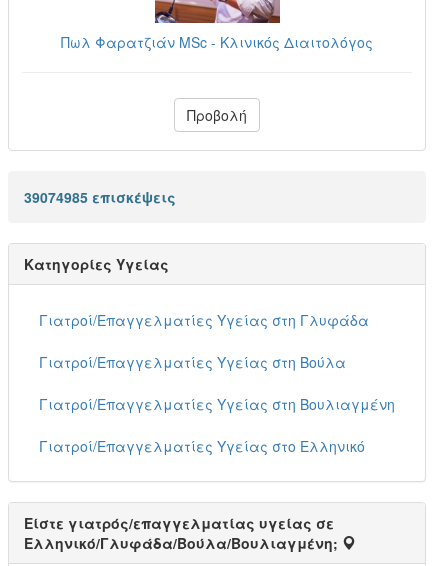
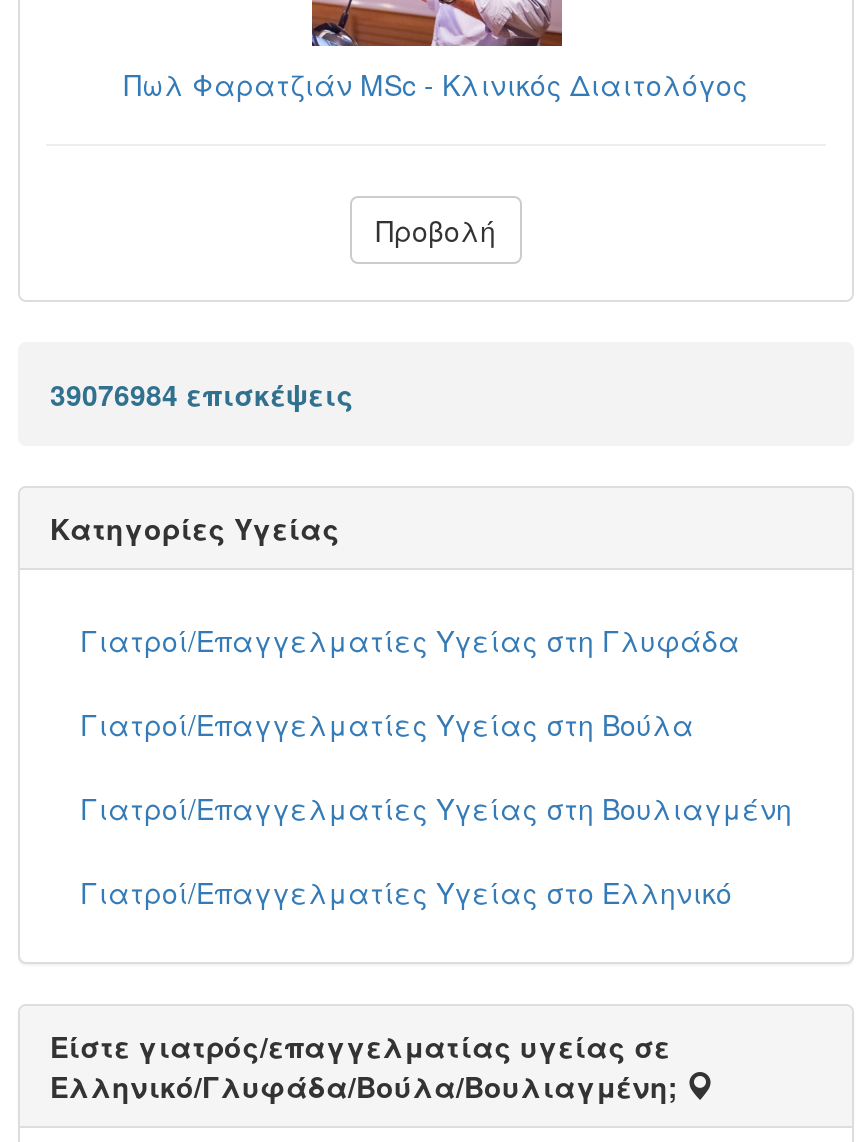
[24,187,176,207] 39074985 επισκέψεις -> [50,375,354,415] 39076984 επισκέψεις

